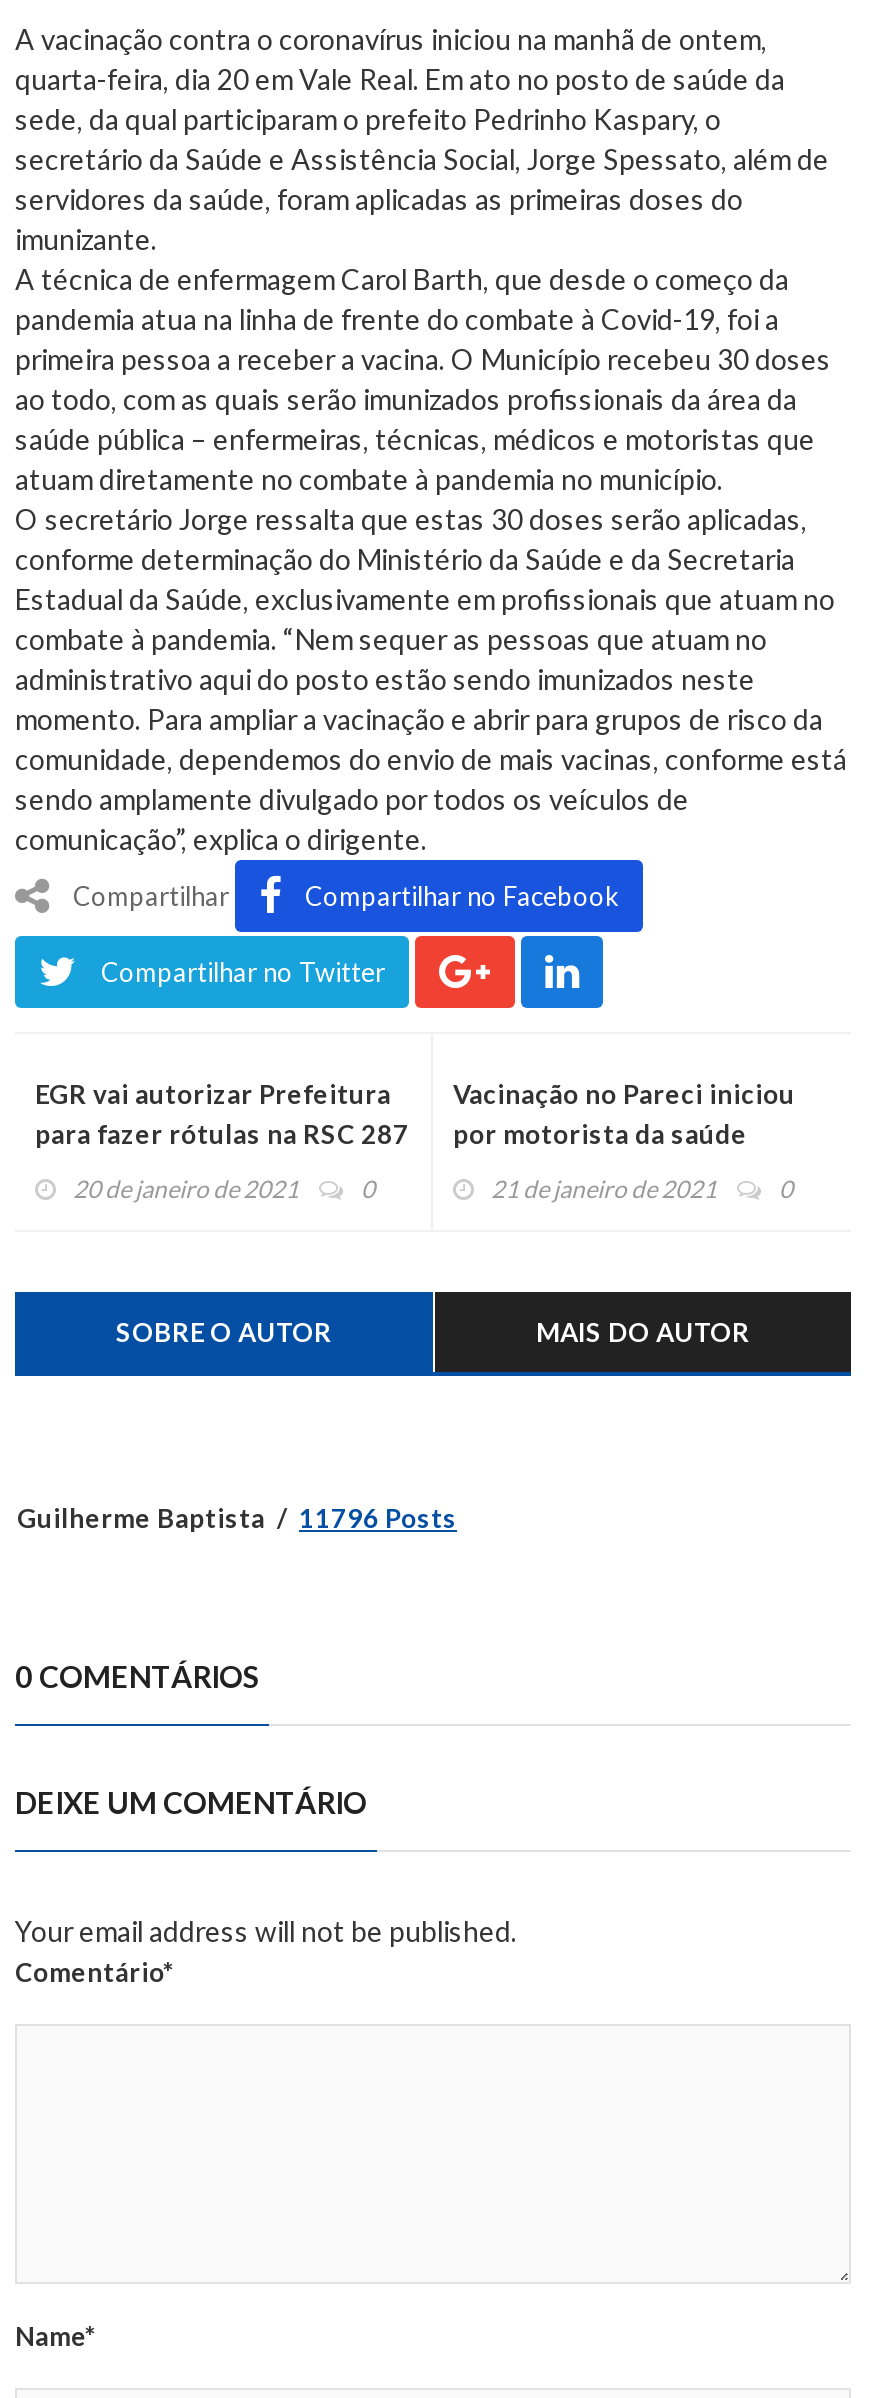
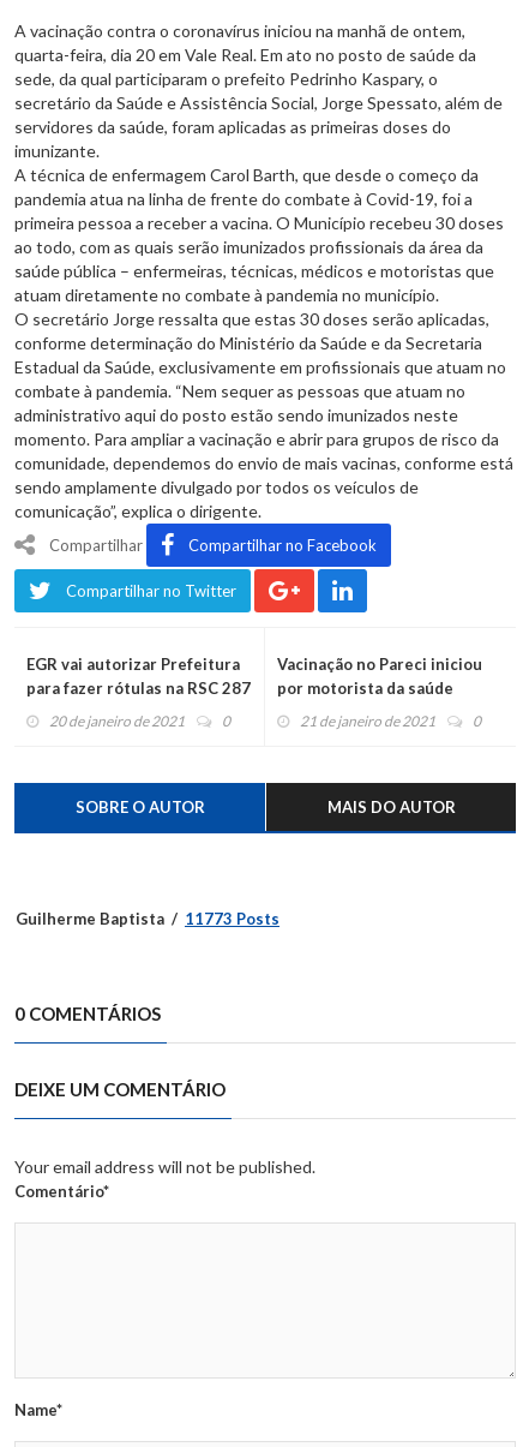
[17,1501,457,1533] Guilherme Baptista 11796 Posts -> [16,909,279,928] Guilherme Baptista 11773 Posts

